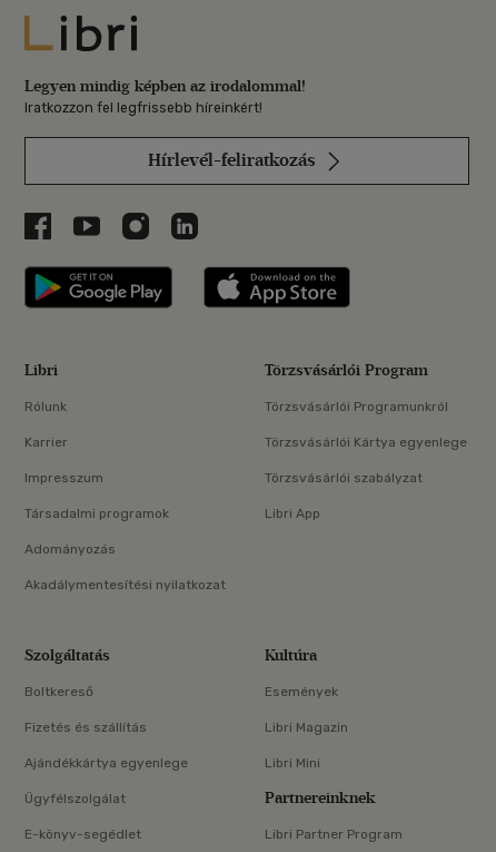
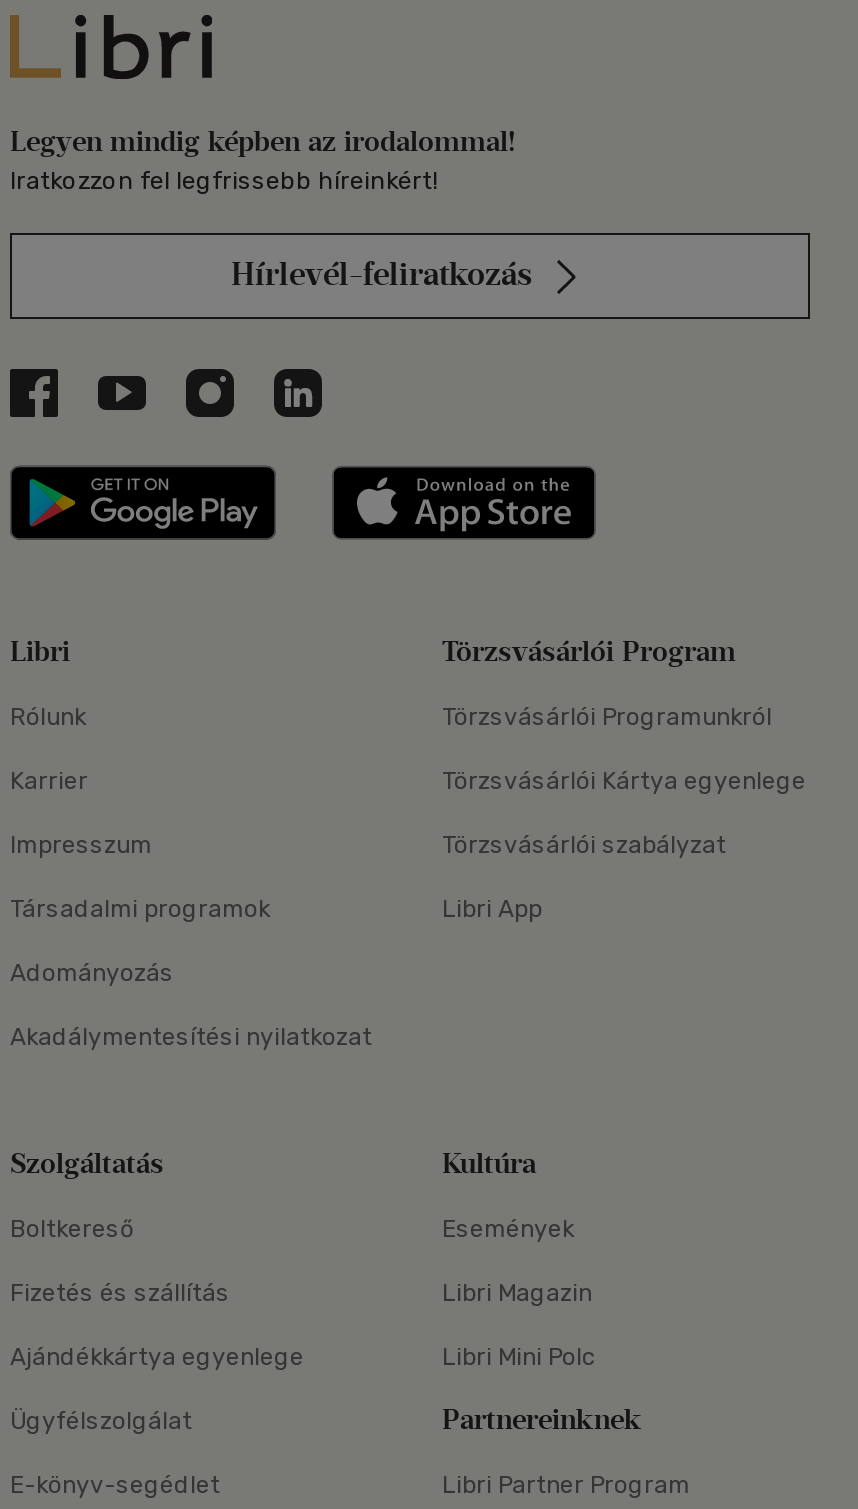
[265,756,320,771] Libri Mini -> [442,1344,596,1372] Libri Mini Polc

